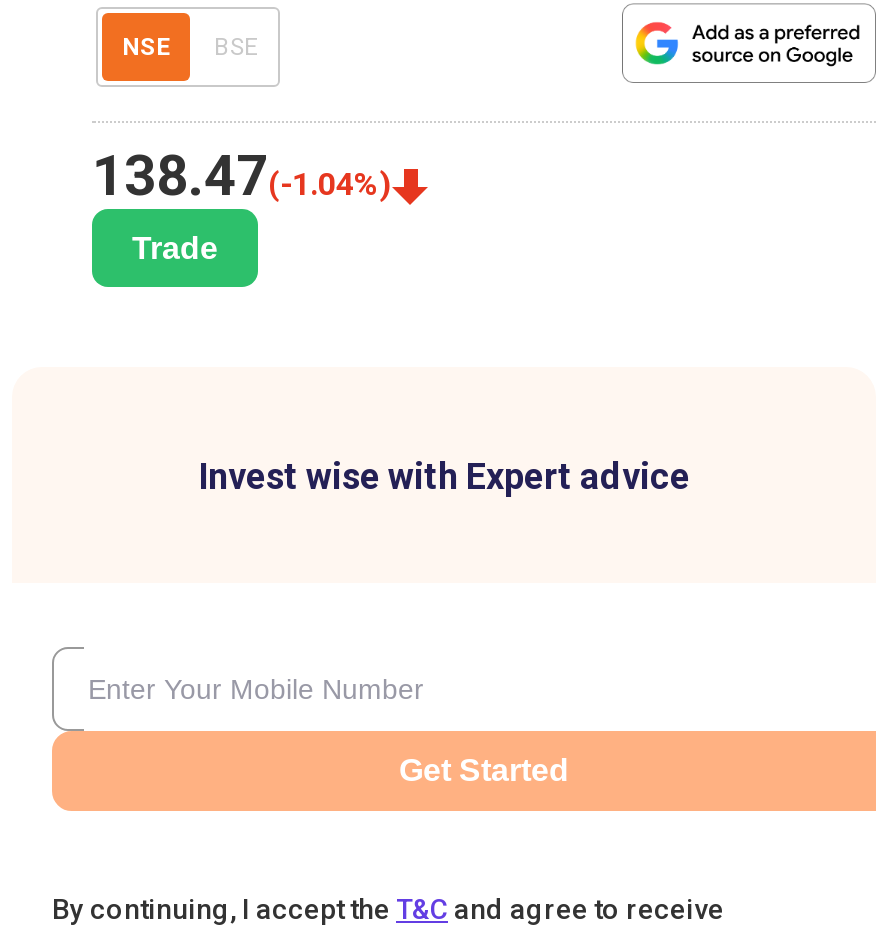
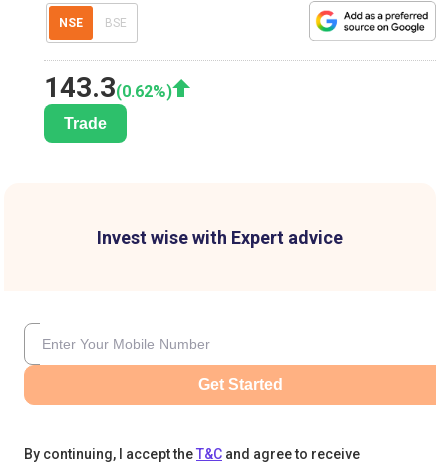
[92,144,392,210] 138.47(-1.04%) -> [44,71,172,104] 143.3(0.62%)

